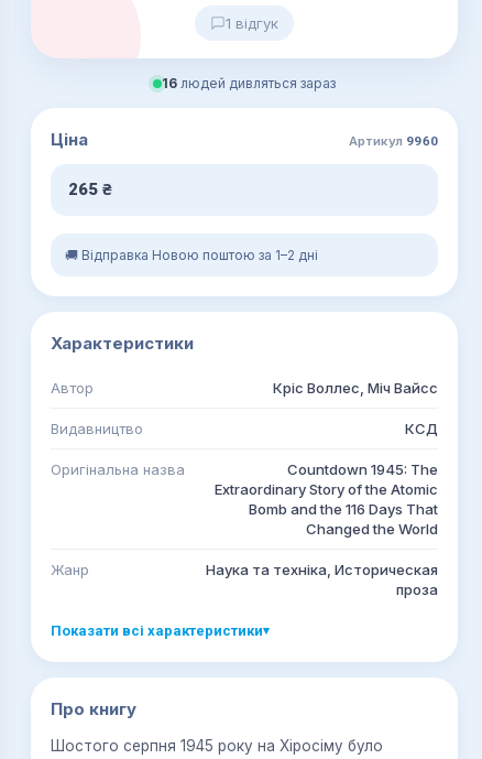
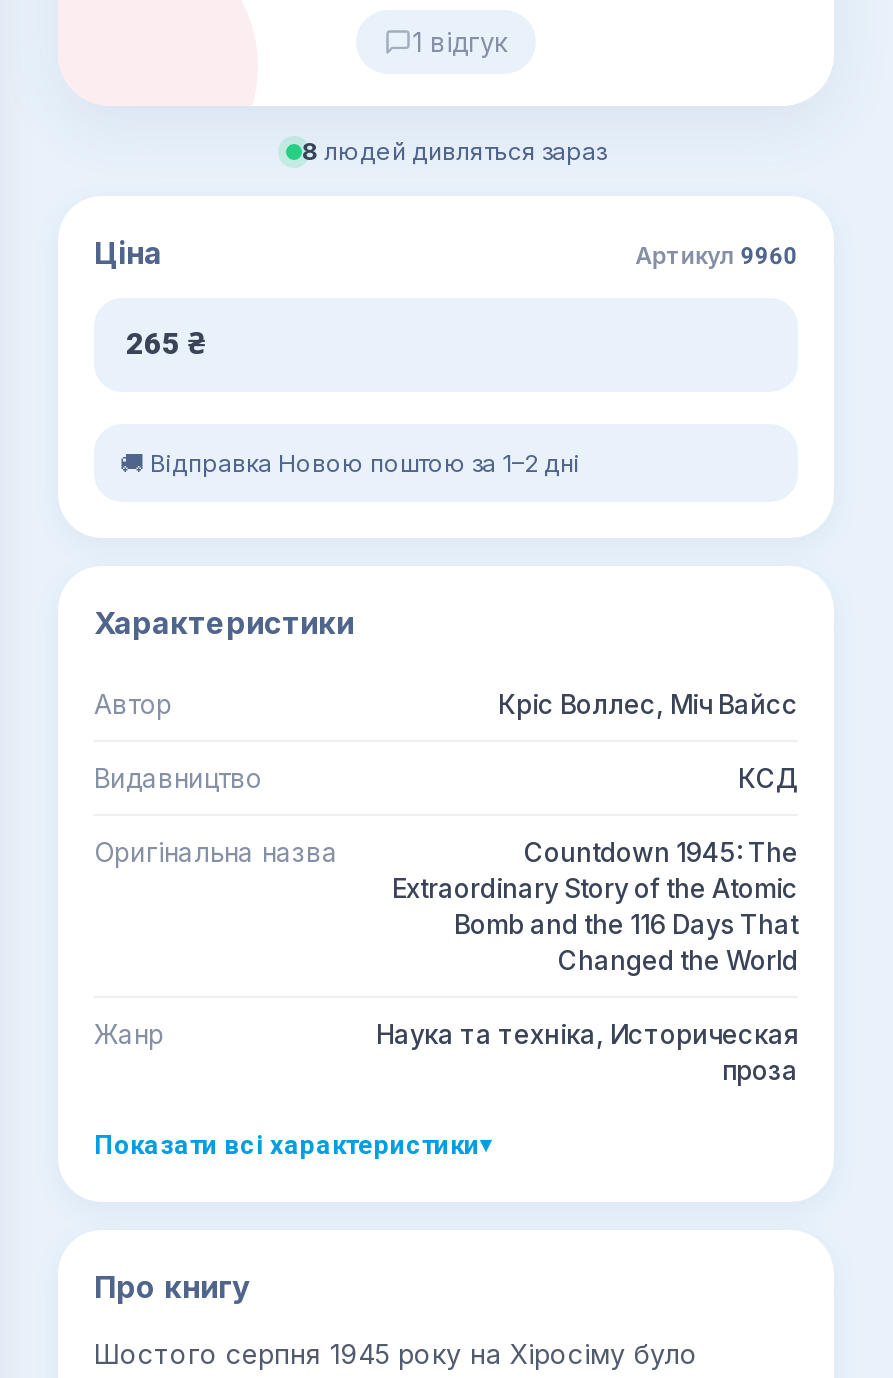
[162,75,336,91] 16 людей дивляться зараз -> [302,136,606,166] 8 людей дивляться зараз

